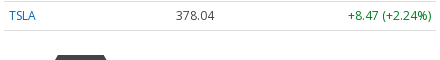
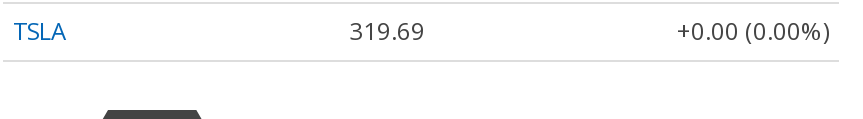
[176,7,431,24] 378.04 | +8.47 (+2.24%) -> [349,13,829,47] 319.69 | +0.00 (0.00%)

